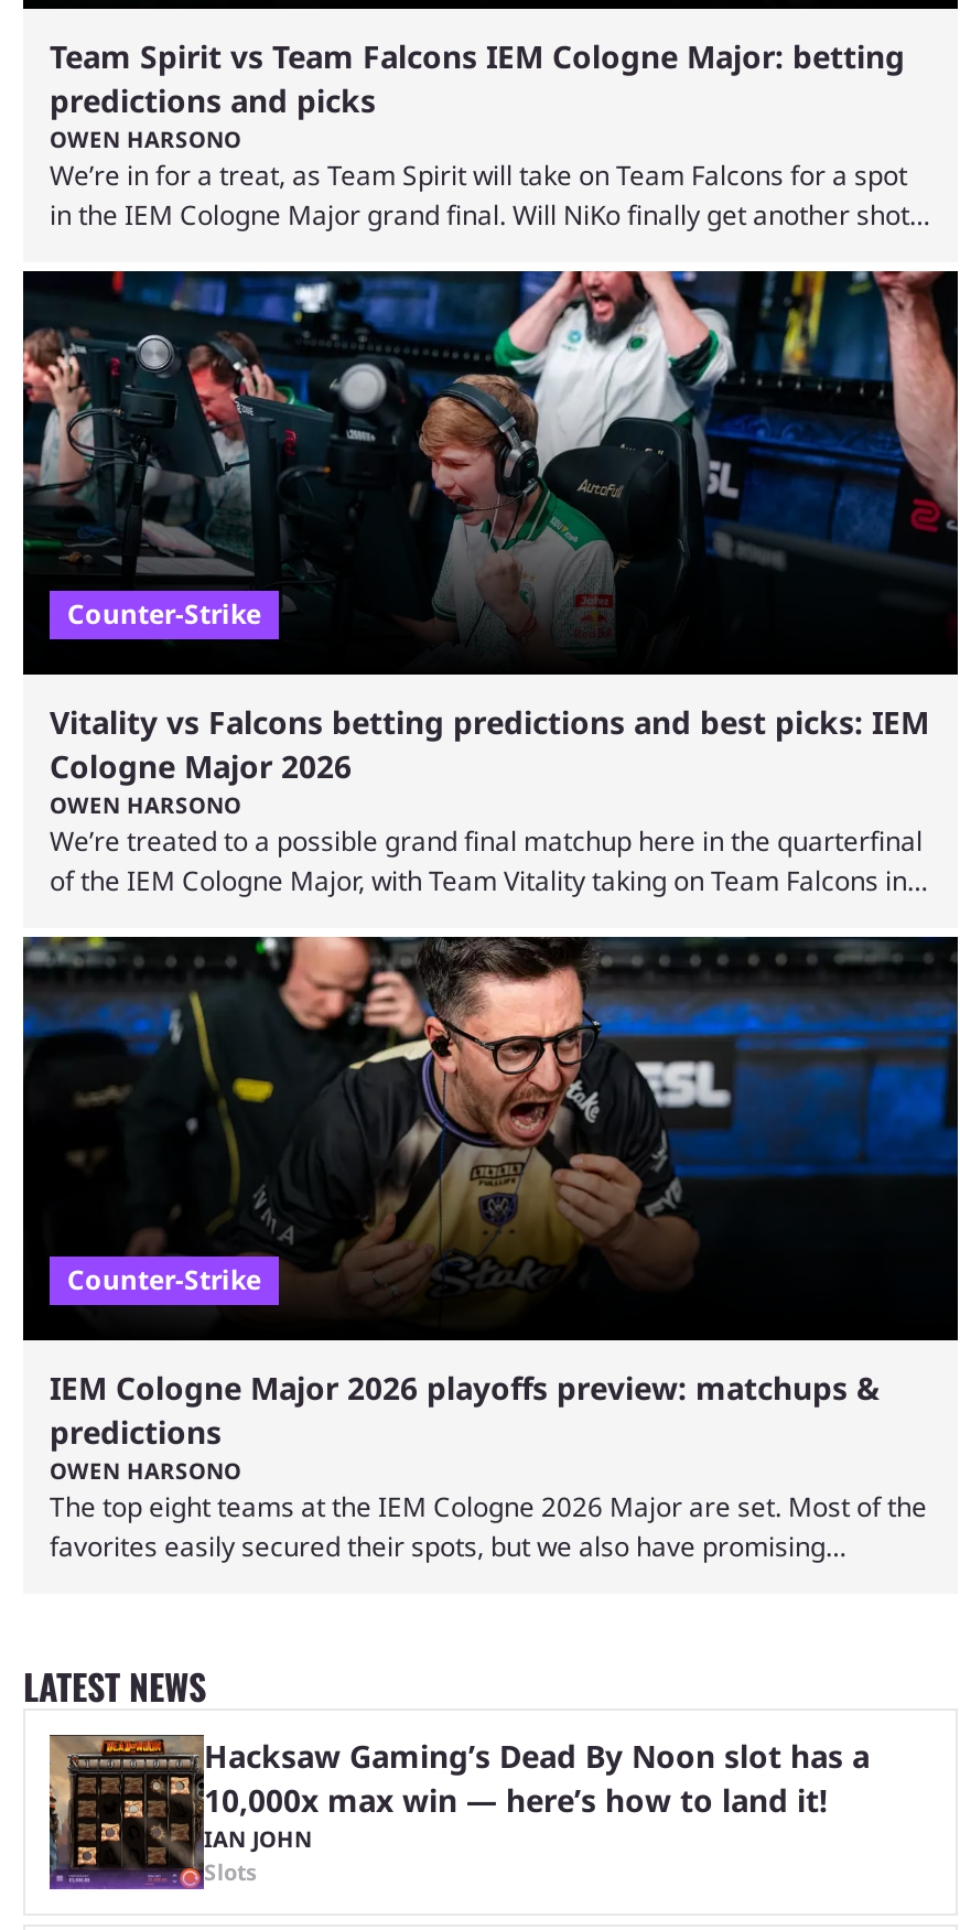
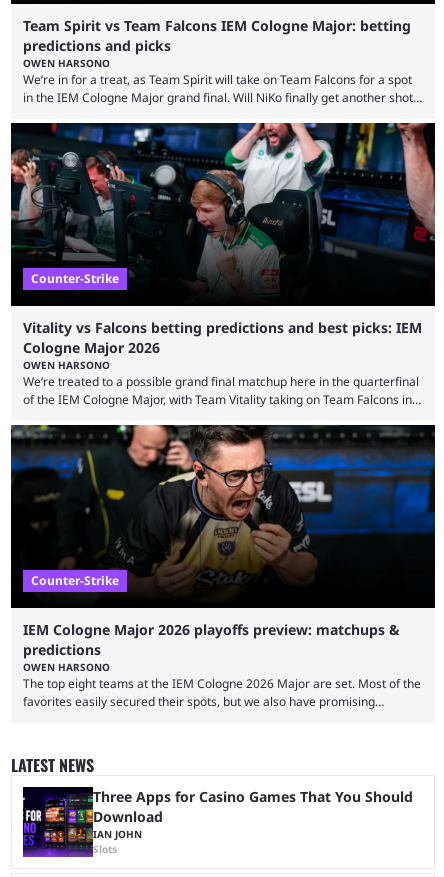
[47,1733,870,1889] [image] | Hacksaw Gaming’s Dead By Noon slot has a | 10,000x max win — here’s how to land it! -> [22,786,413,857] [image] | Three Apps for Casino Games That You Should | Download

